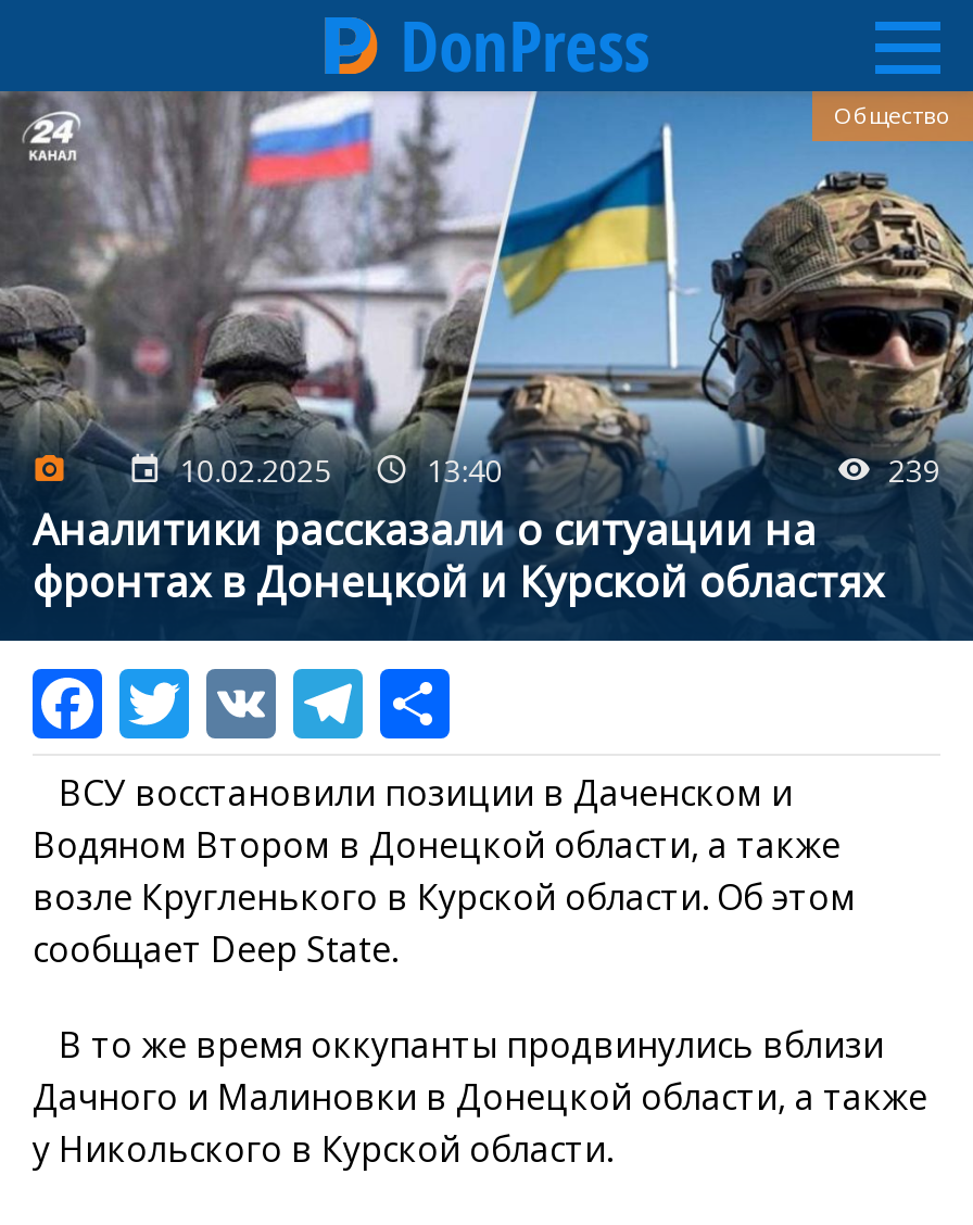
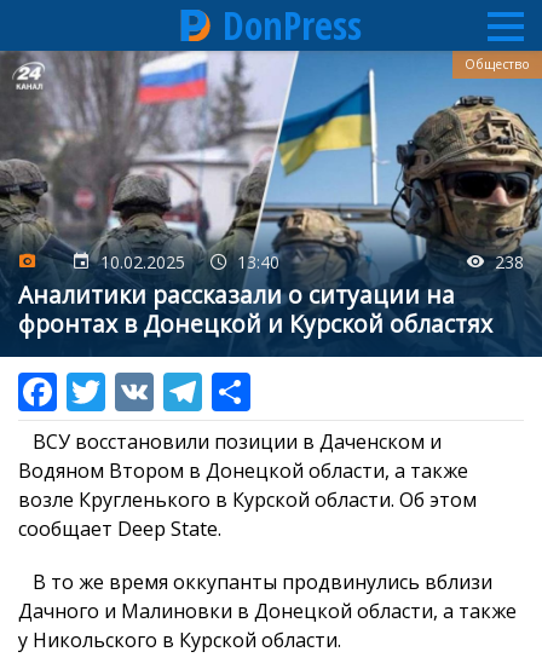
[888,450,940,491] 239 -> [495,250,524,273] 238

